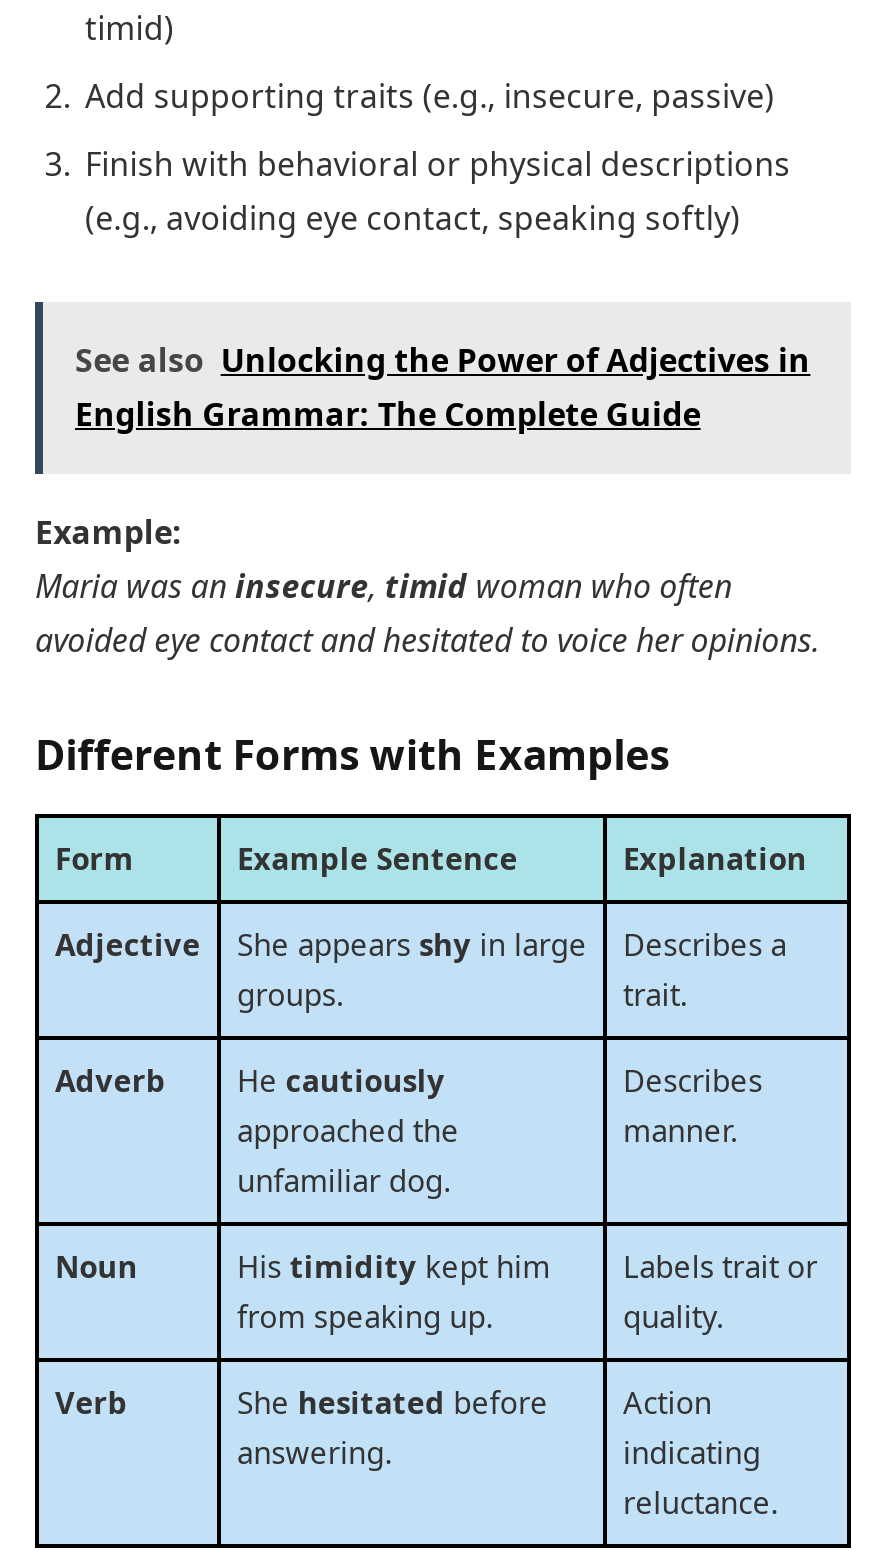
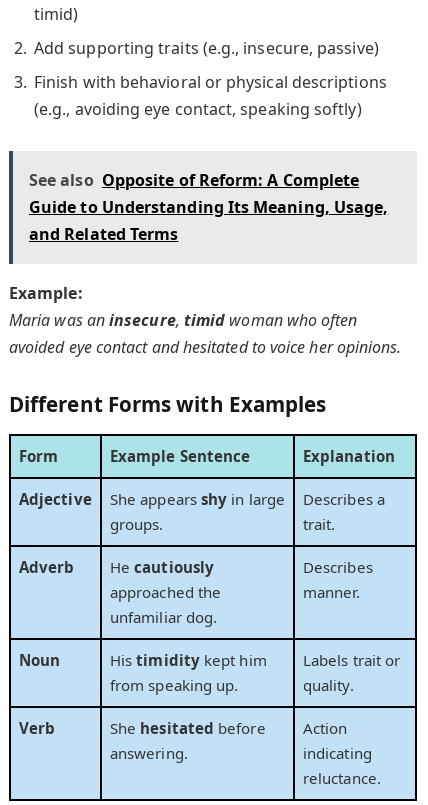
[75,338,810,436] See also Unlocking the Power of Adjectives in | English Grammar: The Complete Guide -> [29,169,388,245] See also Opposite of Reform: A Complete | Guide to Understanding Its Meaning, Usage, | and Related Terms

